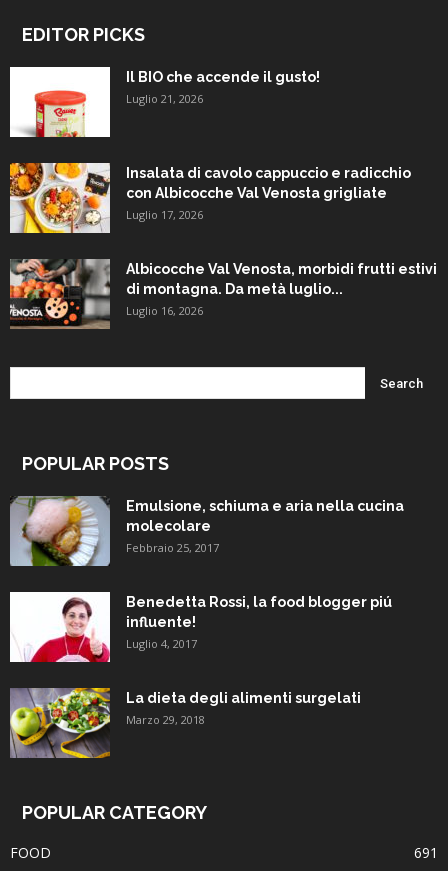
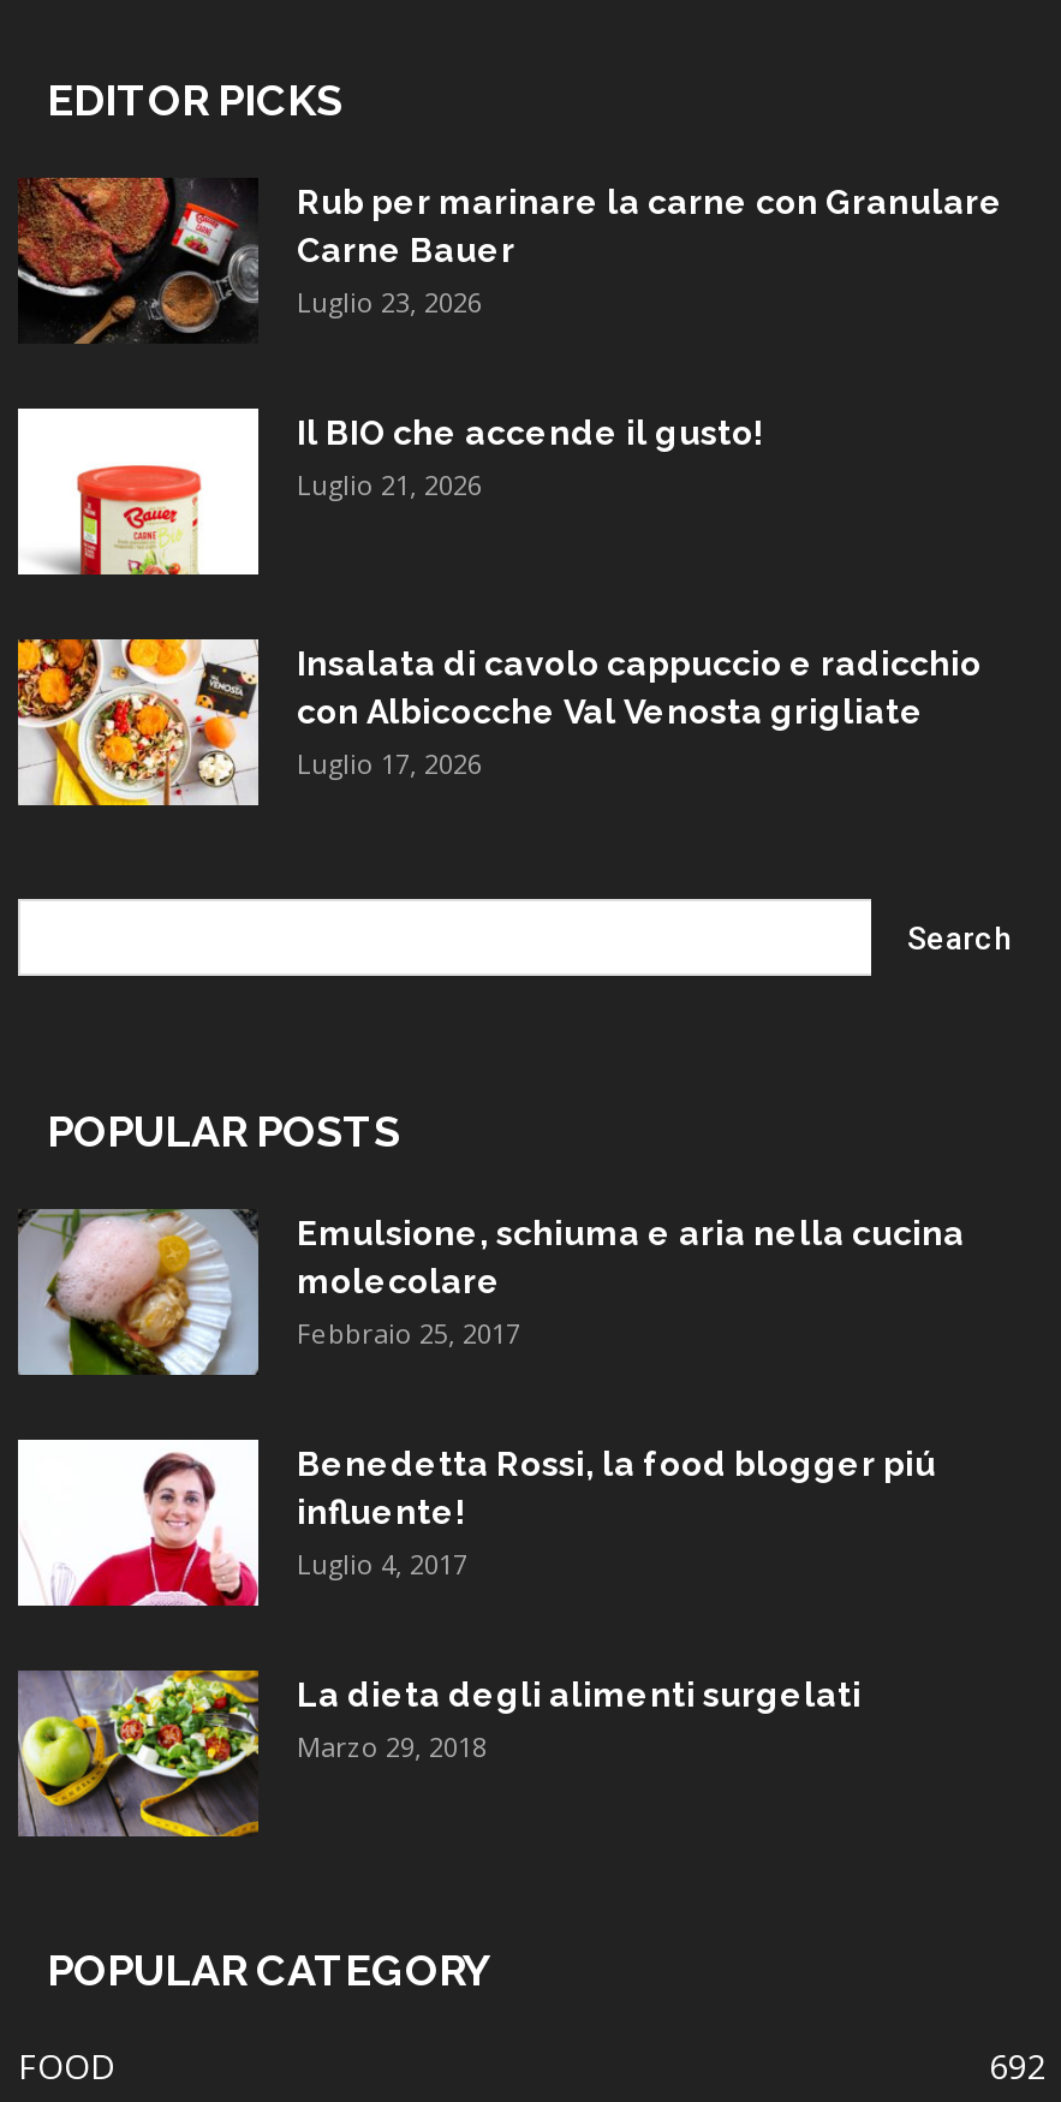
none -> [18,175,1003,344] [image] | Rub per marinare la carne con Granulare | Carne Bauer | Luglio 23, 2026
moved [29,69,411,222] -> [64,414,982,781]: [image] | Il BIO che accende il gusto! | Luglio 21, 2026 | Insalata di cavolo cappuccio e radicchio | con Albicocche Val Venosta grigliate | Luglio 17, 2026
[9,258,437,330] [image] | Albicocche Val Venosta, morbidi frutti estivi | di montagna. Da metà luglio... | Luglio 16, 2026 -> none
[414,843,438,862] 691 -> [989,2043,1047,2089] 692

